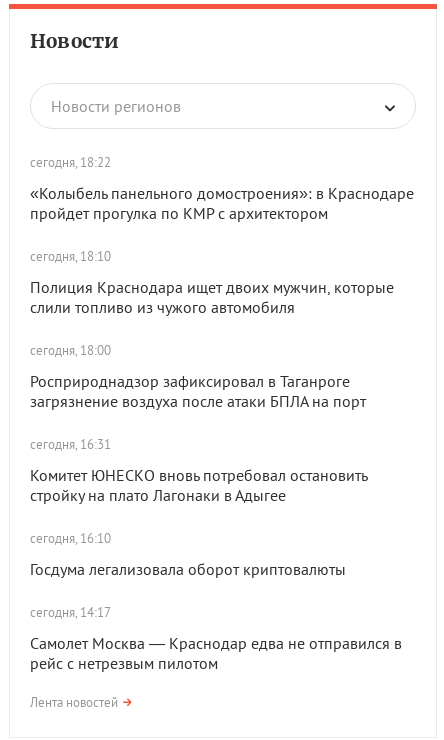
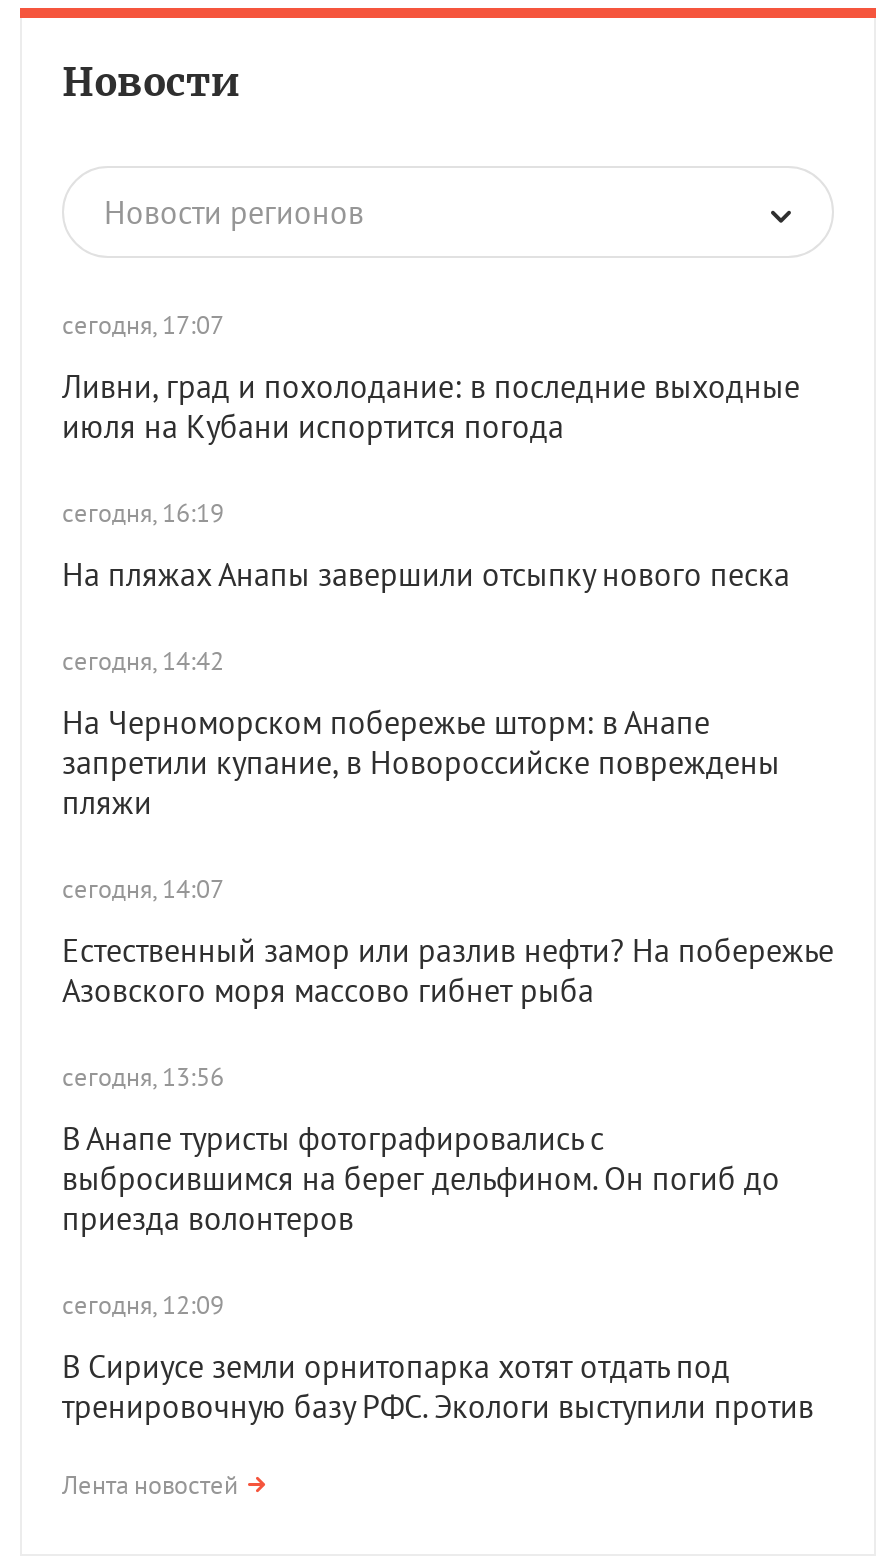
[30,154,111,171] сегодня, 18:22 -> [62,308,224,342] сегодня, 17:07
[30,183,414,223] «Колыбель панельного домостроения»: в Краснодаре | пройдет прогулка по КМР с архитектором -> [62,366,800,446] Ливни, град и похолодание: в последние выходные | июля на Кубани испортится погода
[30,248,111,265] сегодня, 18:10 -> [62,496,224,530] сегодня, 16:19
[30,277,394,317] Полиция Краснодара ищет двоих мужчин, которые | слили топливо из чужого автомобиля -> [62,554,790,594] На пляжах Анапы завершили отсыпку нового песка
[30,342,111,359] сегодня, 18:00 -> [62,644,224,678] сегодня, 14:42
[30,371,366,411] Росприроднадзор зафиксировал в Таганроге | загрязнение воздуха после атаки БПЛА на порт -> [62,702,780,822] На Черноморском побережье шторм: в Анапе | запретили купание, в Новороссийске повреждены | пляжи
[30,436,111,453] сегодня, 16:31 -> [62,872,224,906] сегодня, 14:07
[30,465,367,505] Комитет ЮНЕСКО вновь потребовал остановить | стройку на плато Лагонаки в Адыгее -> [62,930,834,1010] Естественный замор или разлив нефти? На побережье | Азовского моря массово гибнет рыба
[30,530,111,547] сегодня, 16:10 -> [62,1060,224,1094] сегодня, 13:56
[30,559,346,579] Госдума легализовала оборот криптовалюты -> [62,1118,780,1238] В Анапе туристы фотографировались с | выбросившимся на берег дельфином. Он погиб до | приезда волонтеров
[30,604,111,621] сегодня, 14:17 -> [62,1288,224,1322] сегодня, 12:09
[30,633,402,673] Самолет Москва — Краснодар едва не отправился в | рейс с нетрезвым пилотом -> [62,1346,814,1426] В Сириусе земли орнитопарка хотят отдать под | тренировочную базу РФС. Экологи выступили против

